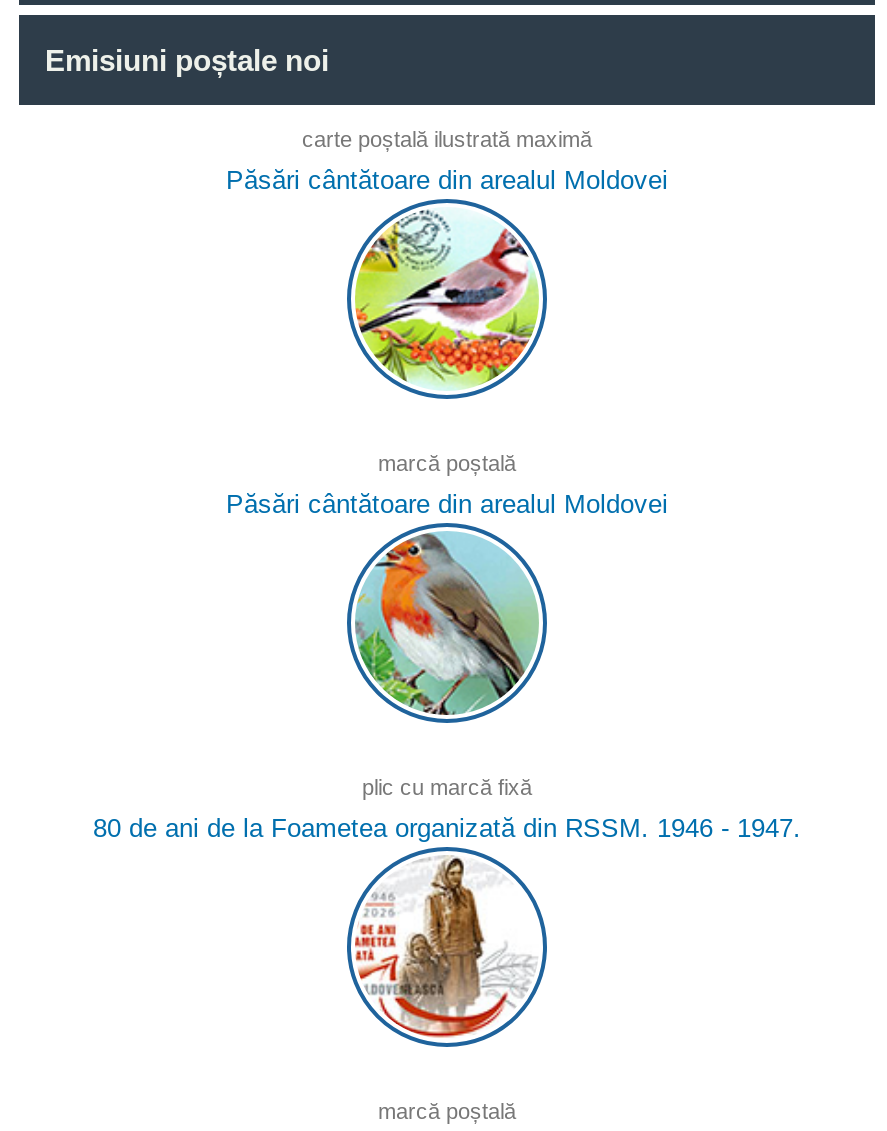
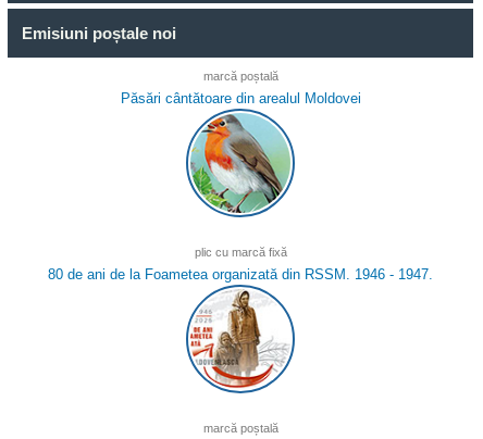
[226,126,668,194] carte poștală ilustrată maximă | Păsări cântătoare din arealul Moldovei -> none
[353,209,539,393] [image] -> none

